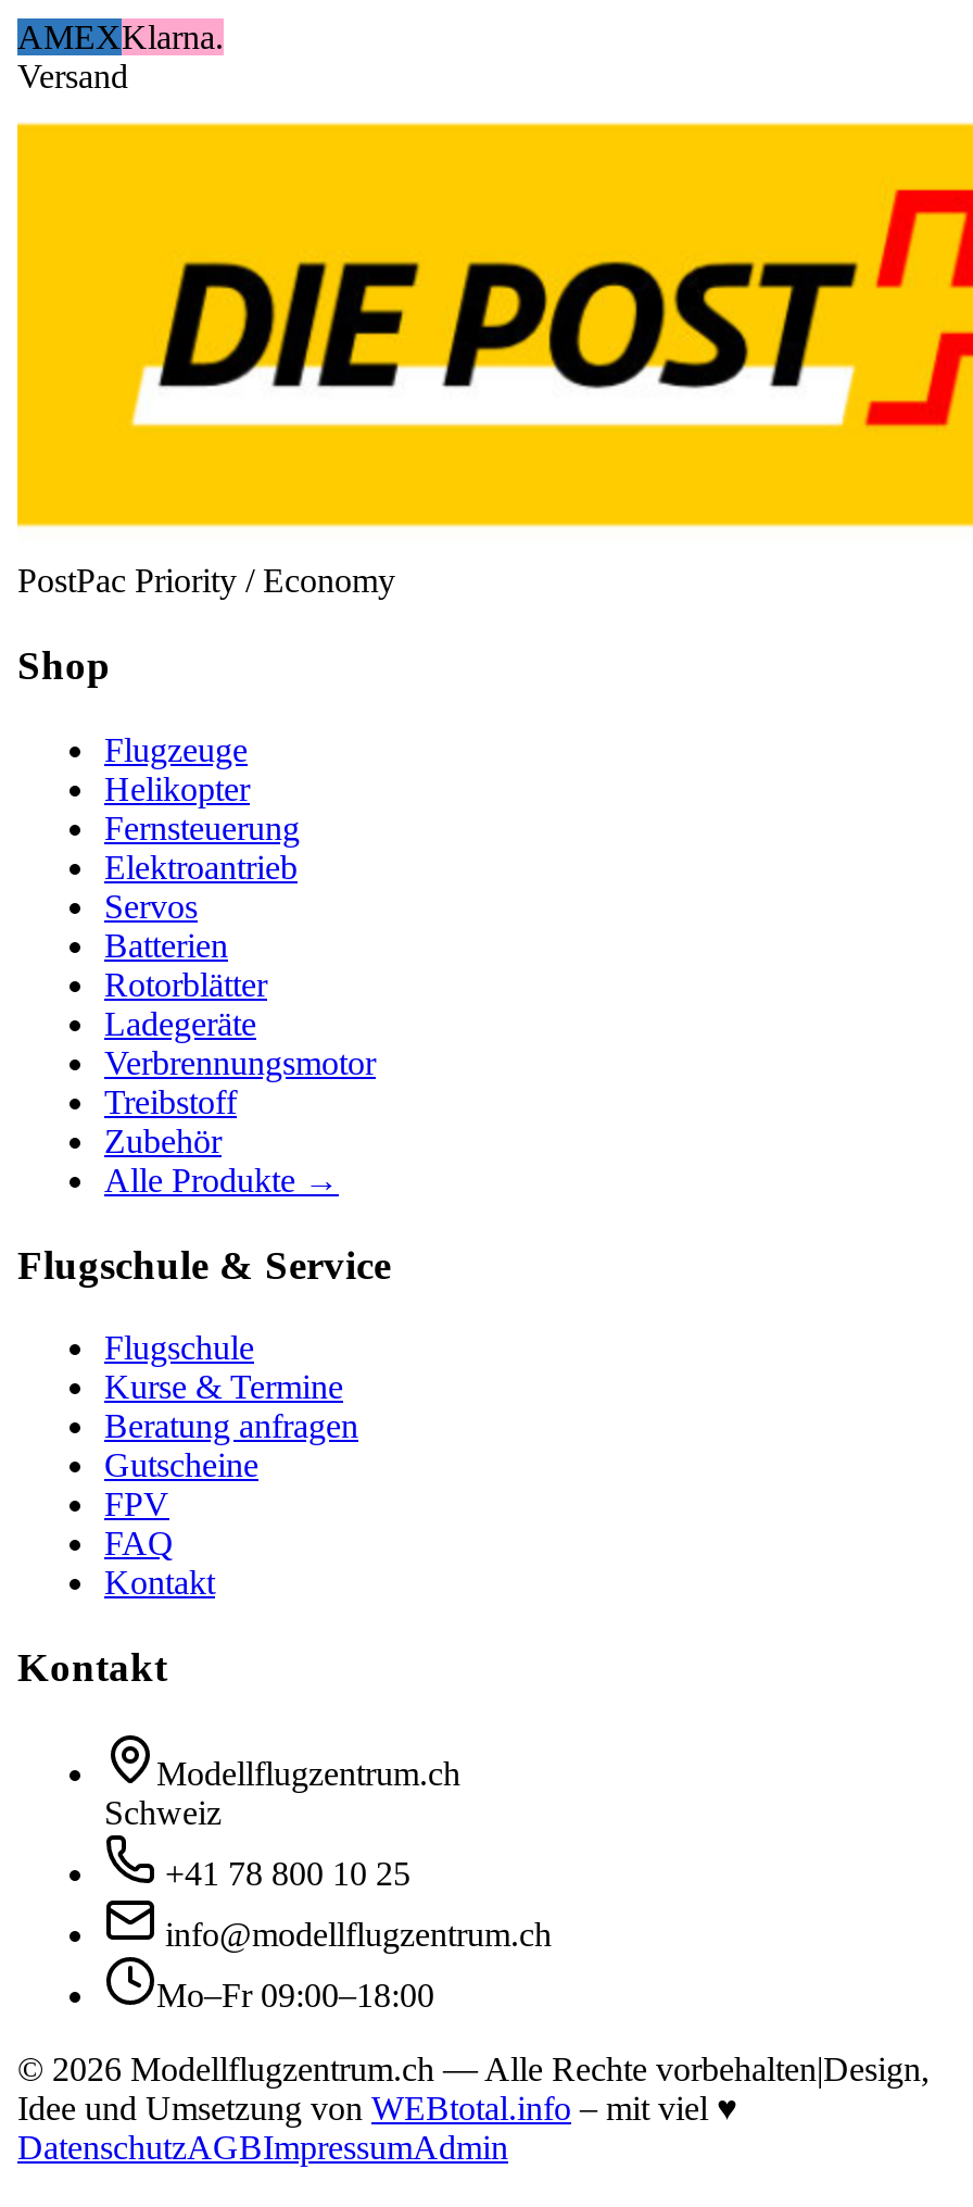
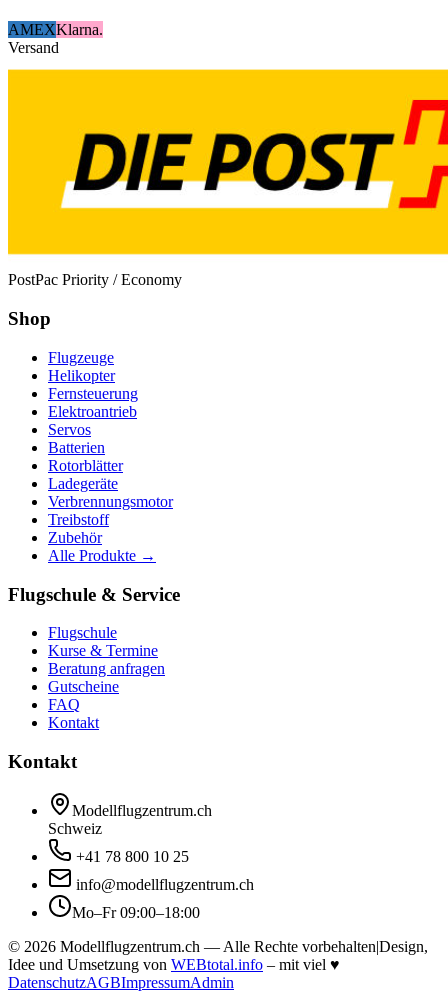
[104,1486,169,1523] FPV -> none

